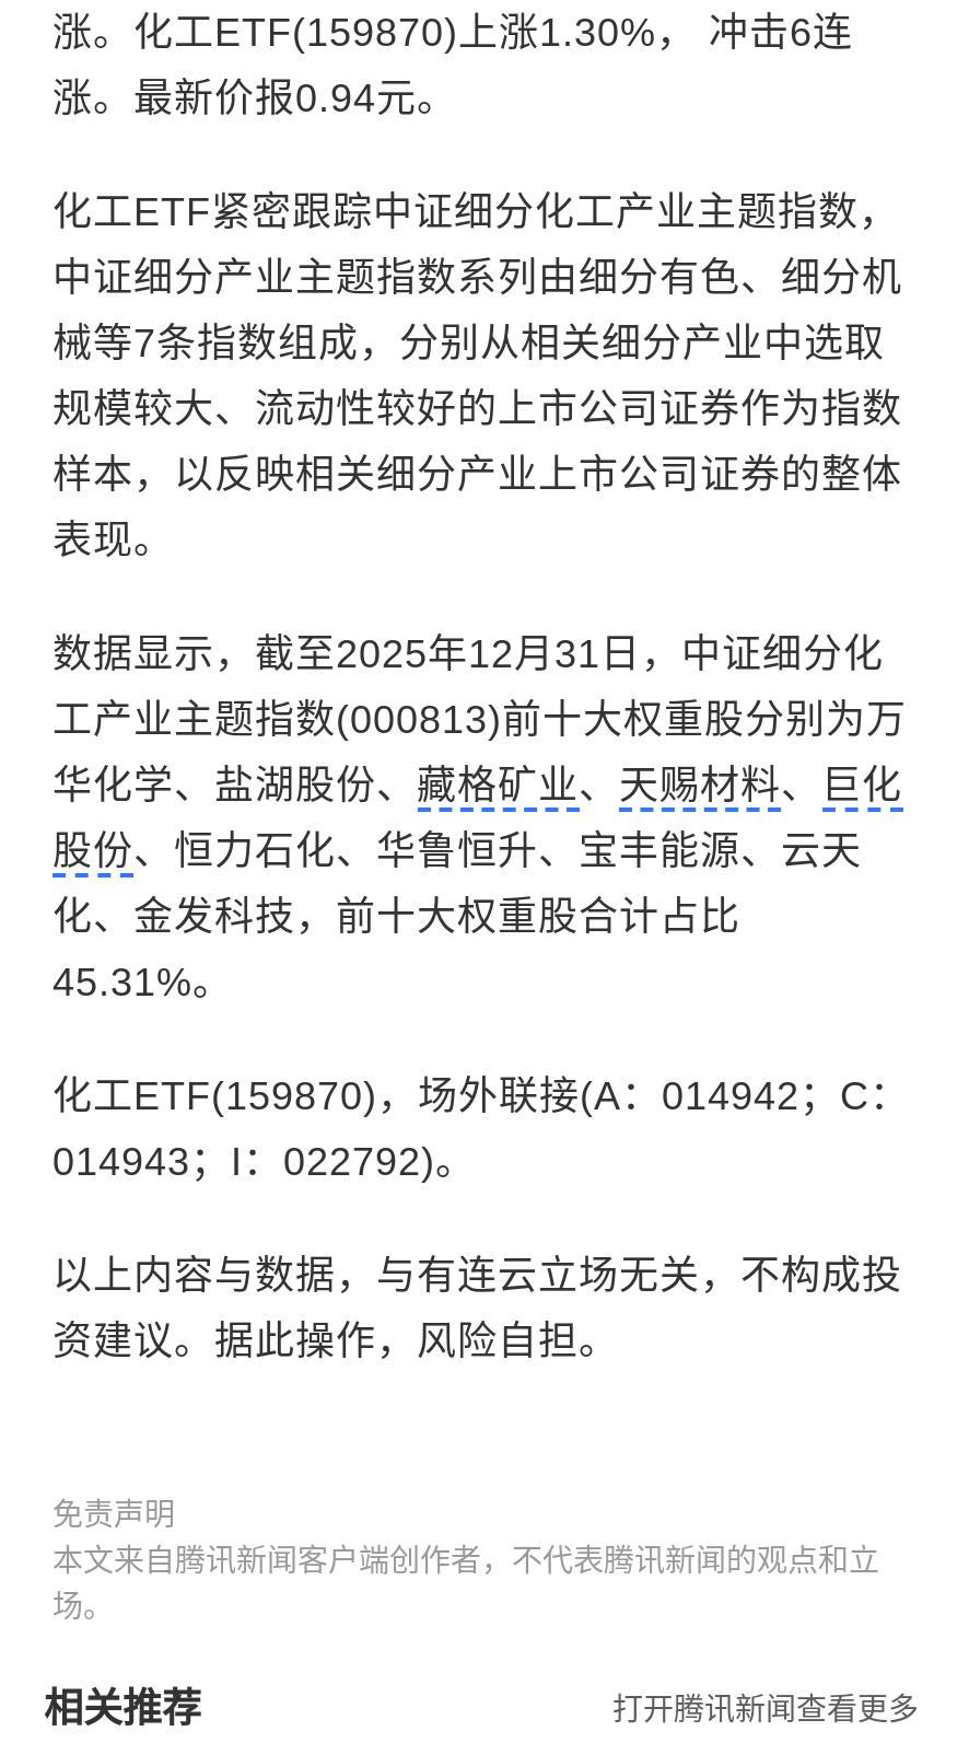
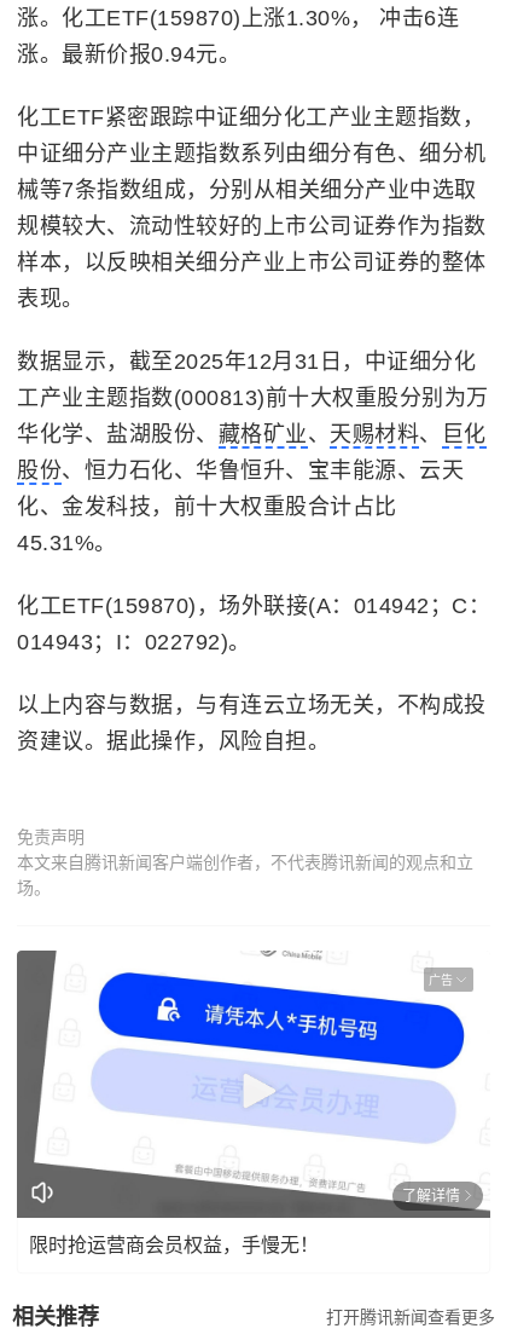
none -> [16,949,491,1219] [image] | 广告
none -> [29,1187,460,1255] 了解详情 | 限时抢运营商会员权益，手慢无！

